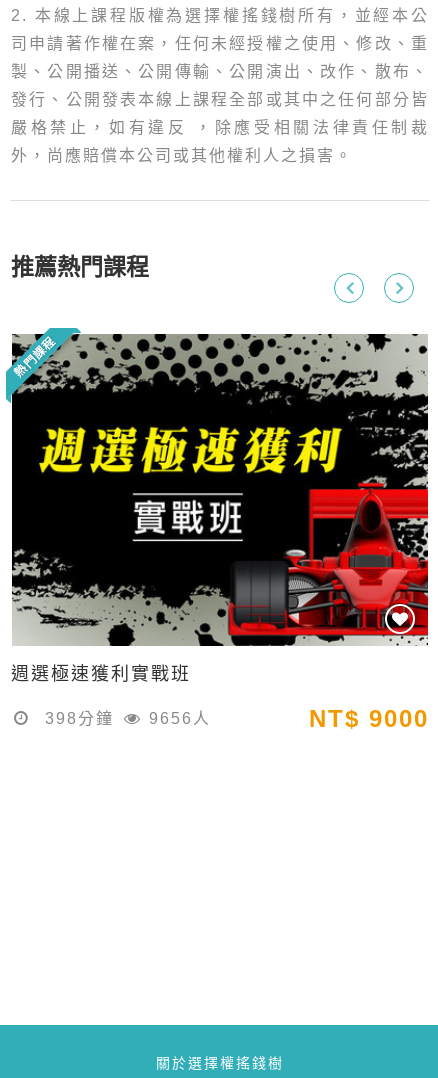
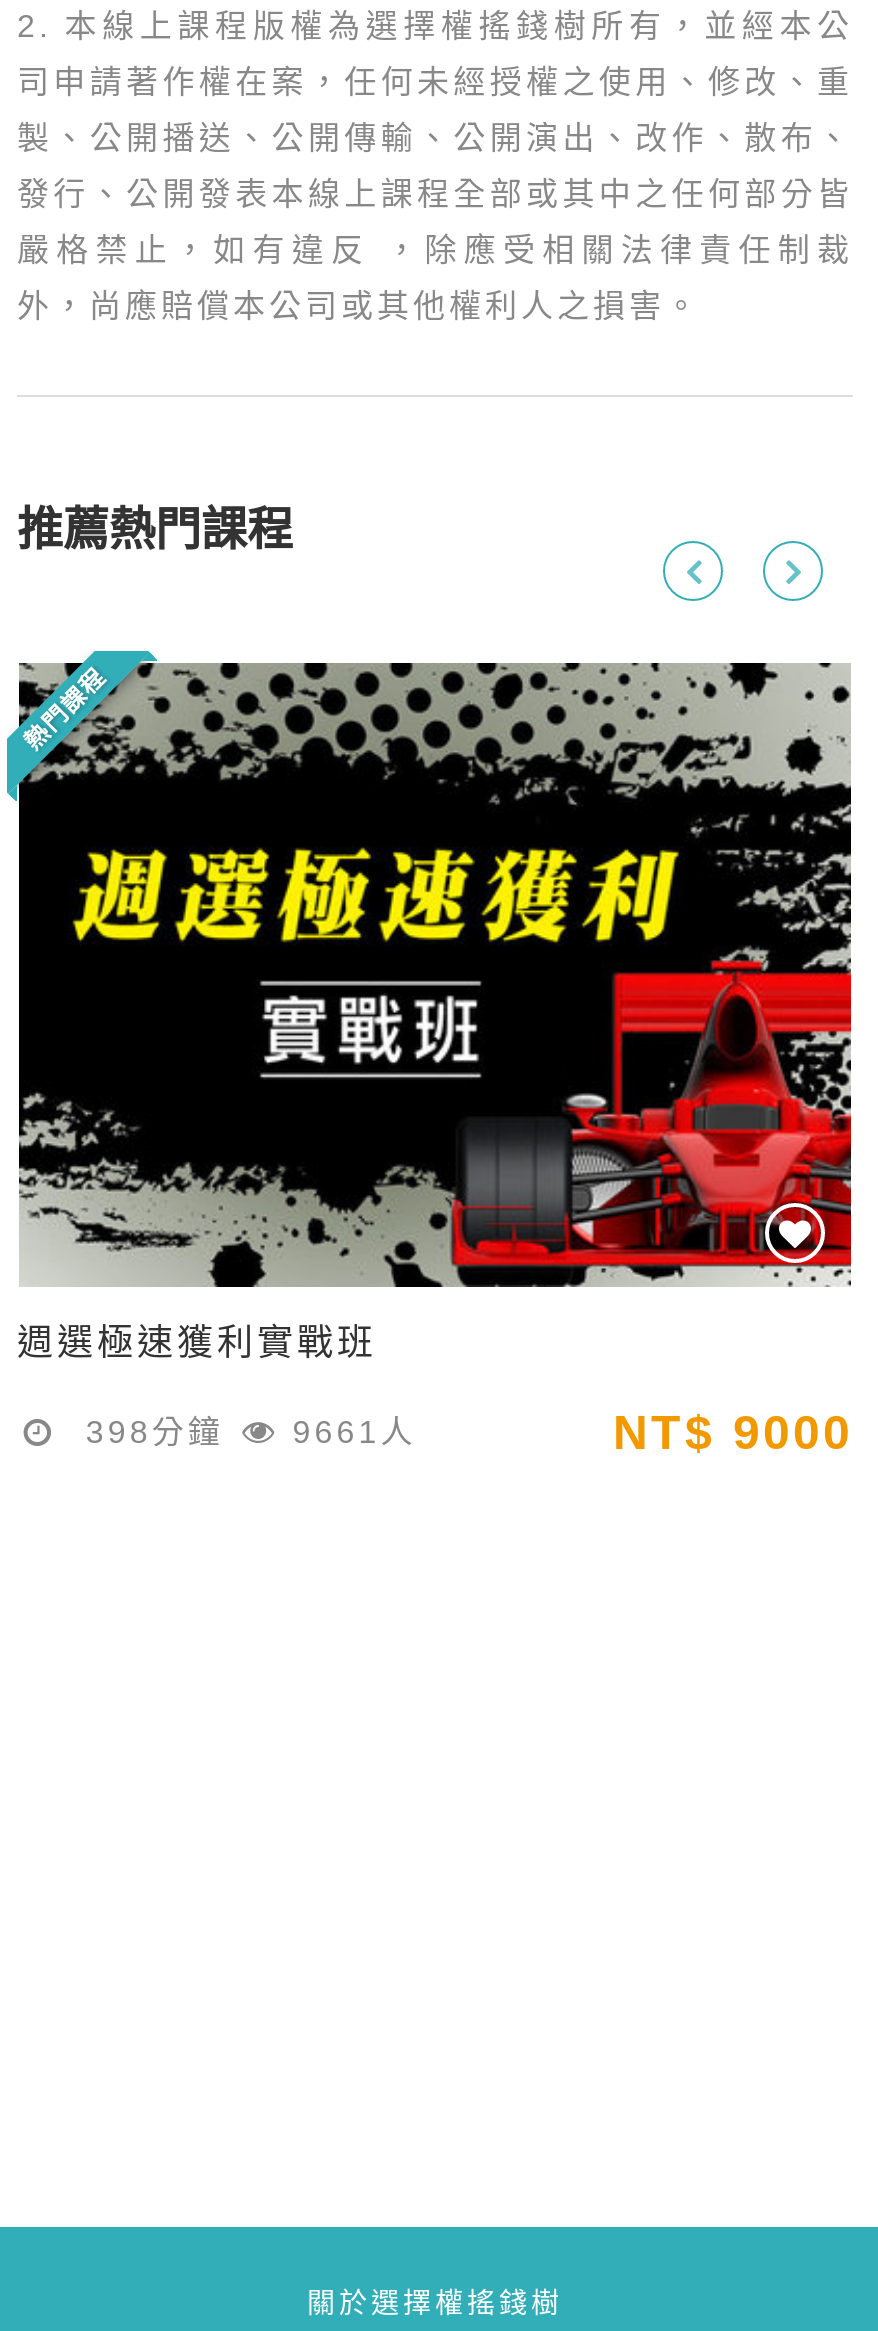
[33,710,211,727] 398分鐘 9656人 -> [62,1415,417,1449] 398分鐘 9661人

